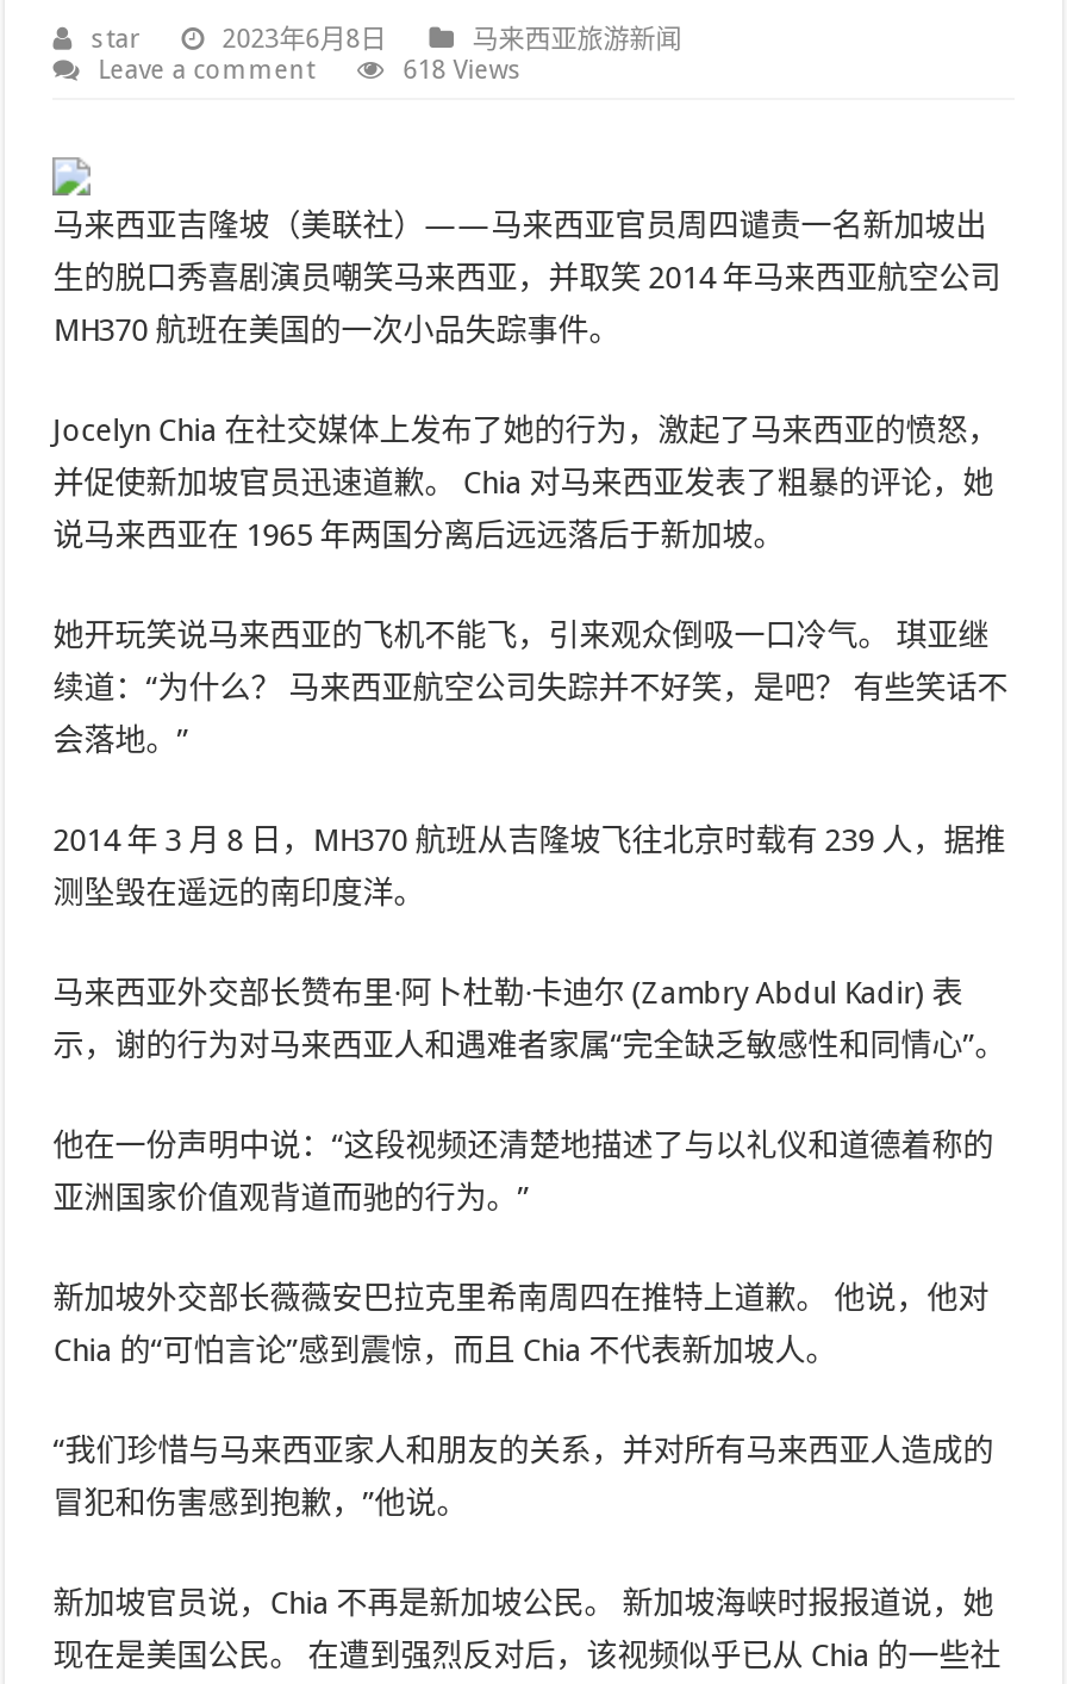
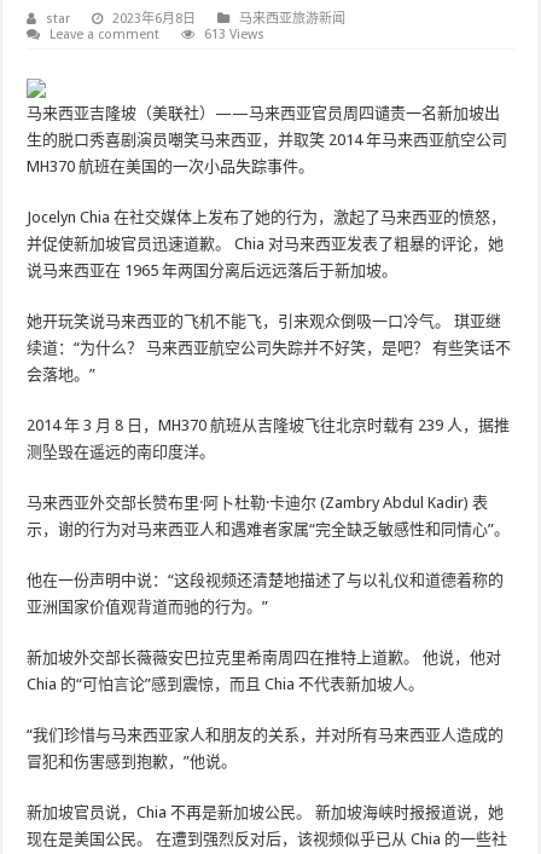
[403,55,522,86] 618 Views -> [204,27,265,42] 613 Views

